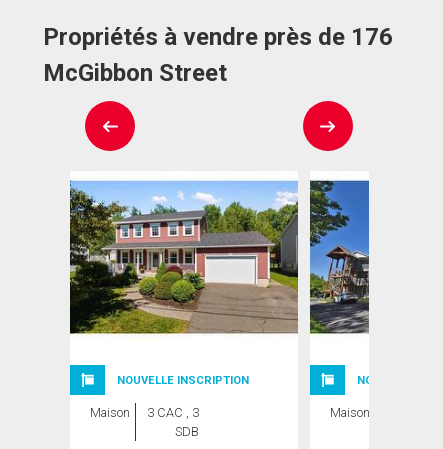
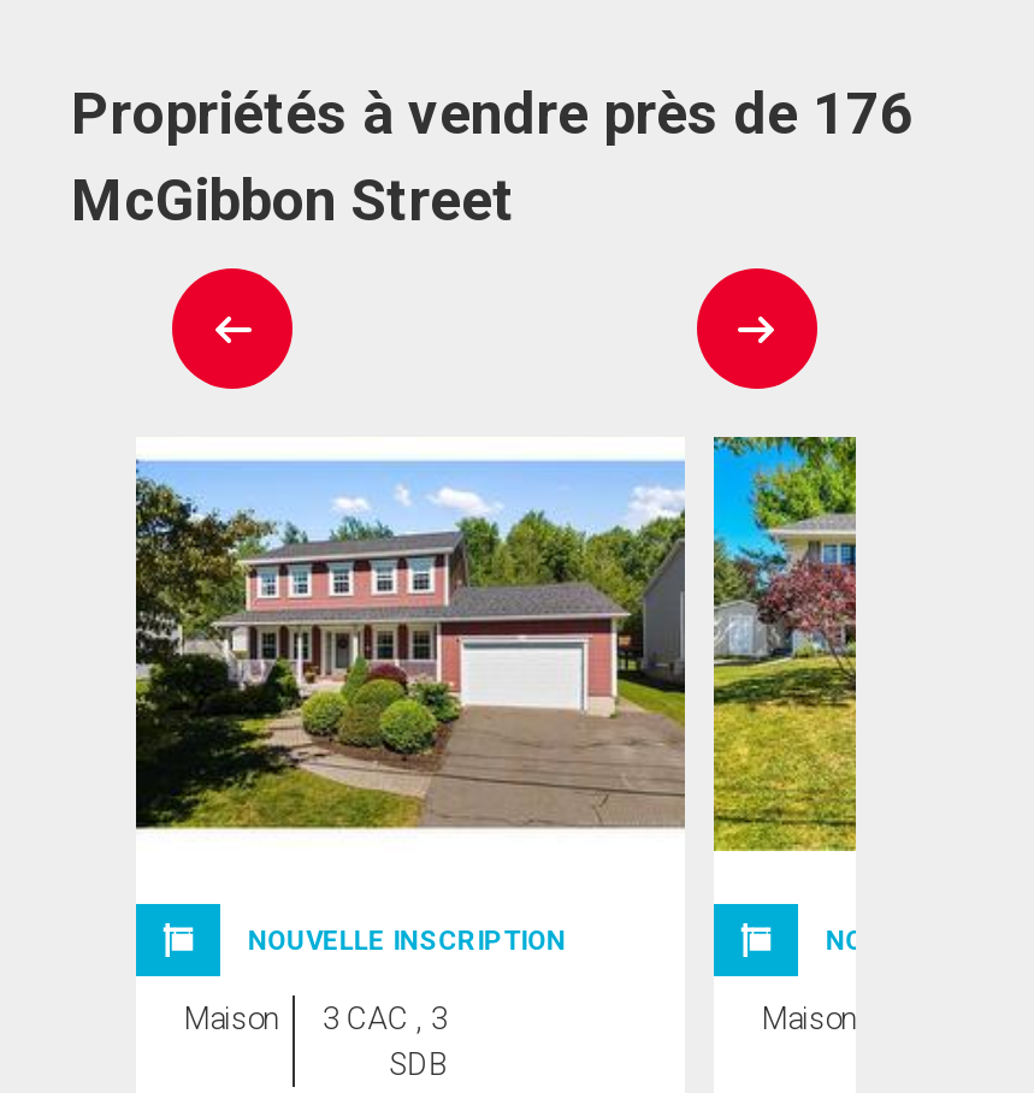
[309,171,370,343] [image] -> [711,435,858,853] [image]

